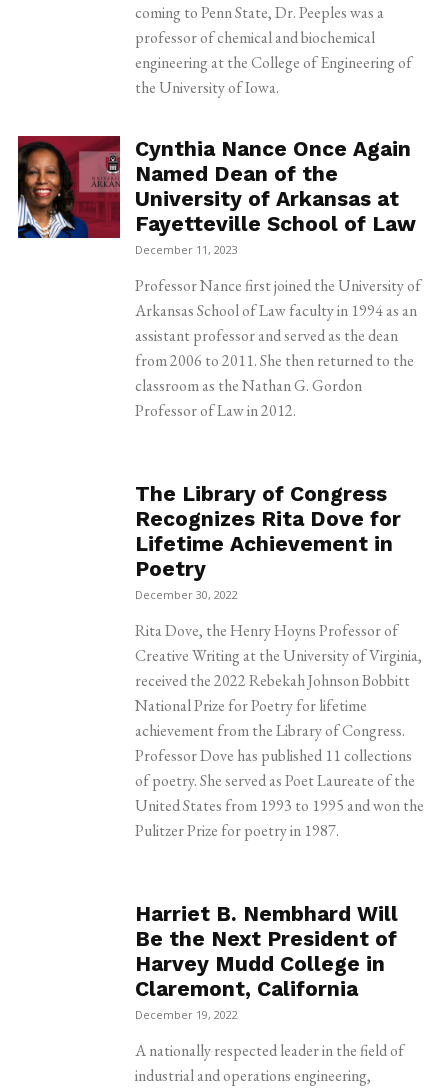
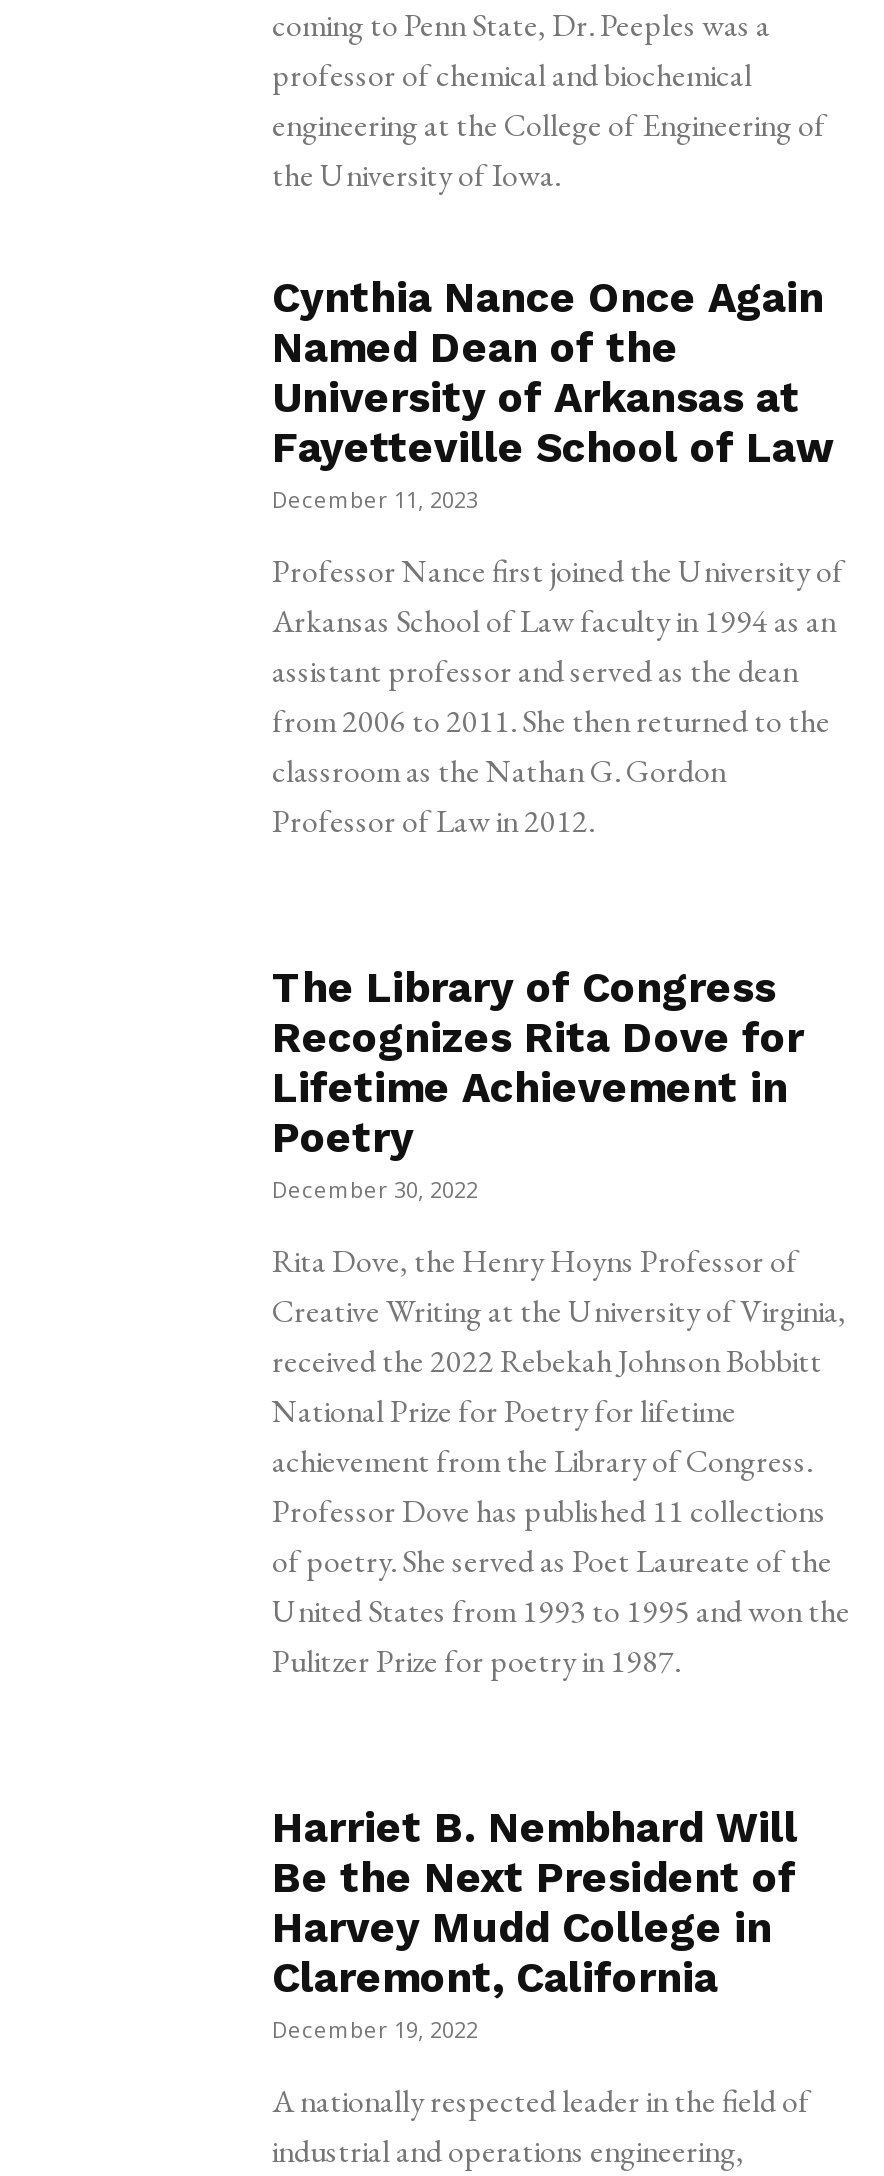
[17,135,121,239] [image] -> none

